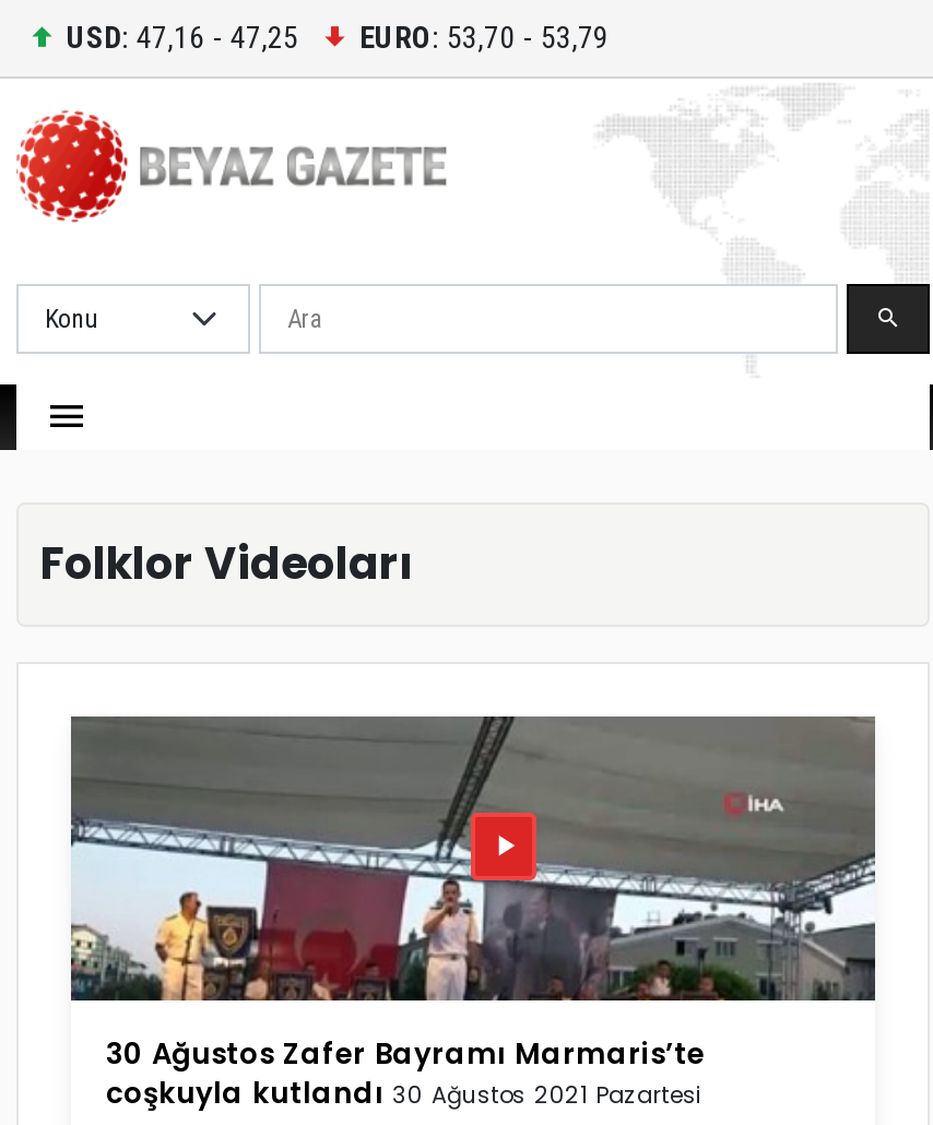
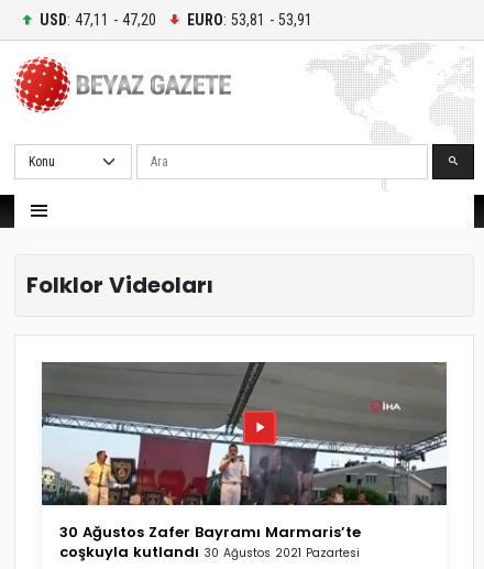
[67,19,298,54] USD: 47,16 - 47,25 -> [40,10,156,28] USD: 47,11 - 47,20
[359,19,609,54] EURO: 53,70 - 53,79 -> [187,10,312,28] EURO: 53,81 - 53,91

